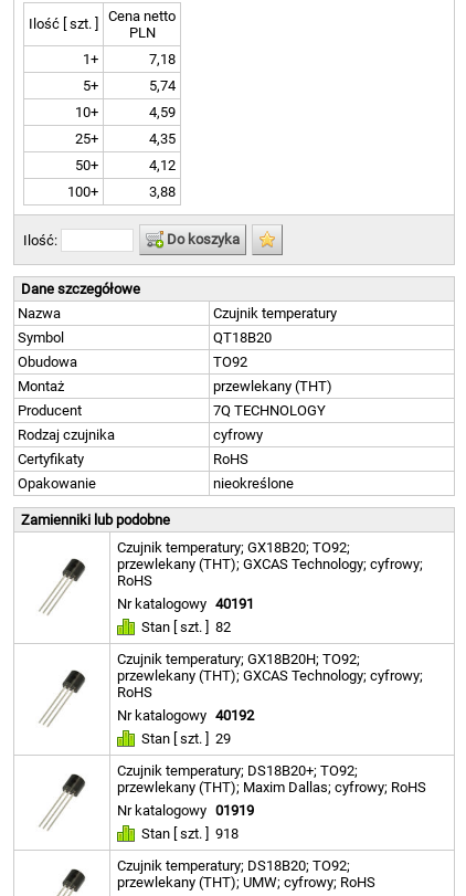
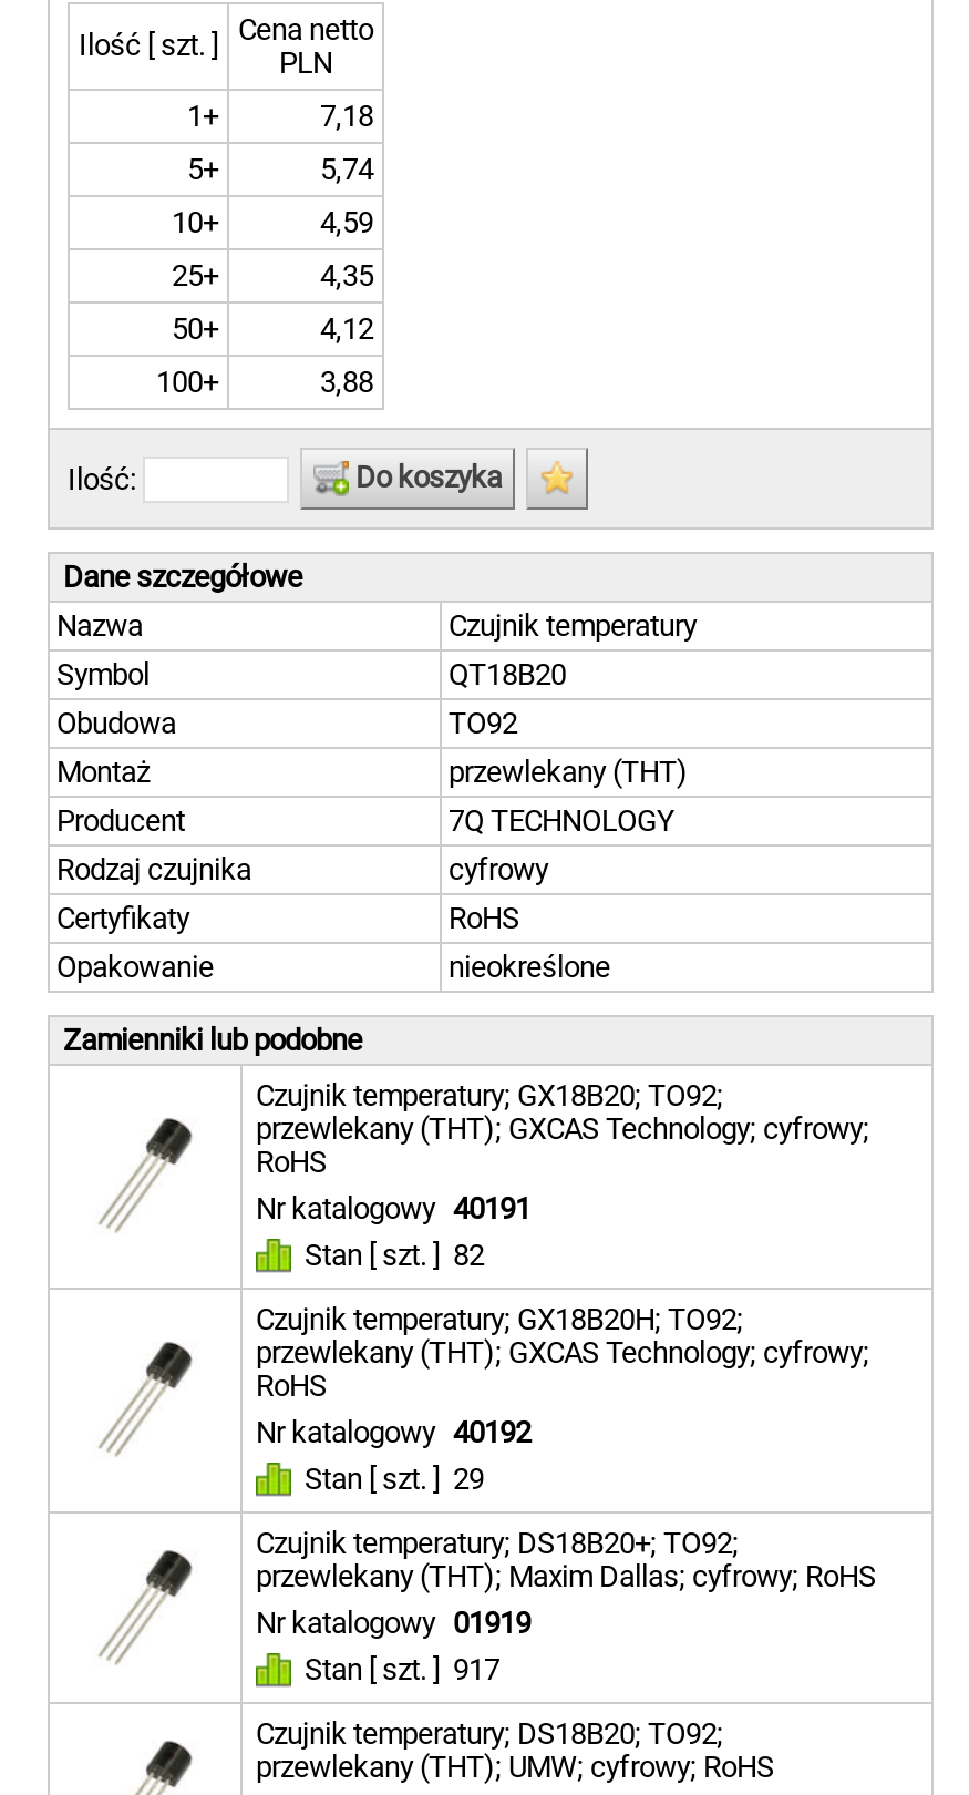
[141,825,239,842] Stan [ szt. ] 918 -> [305,1653,499,1686] Stan [ szt. ] 917

